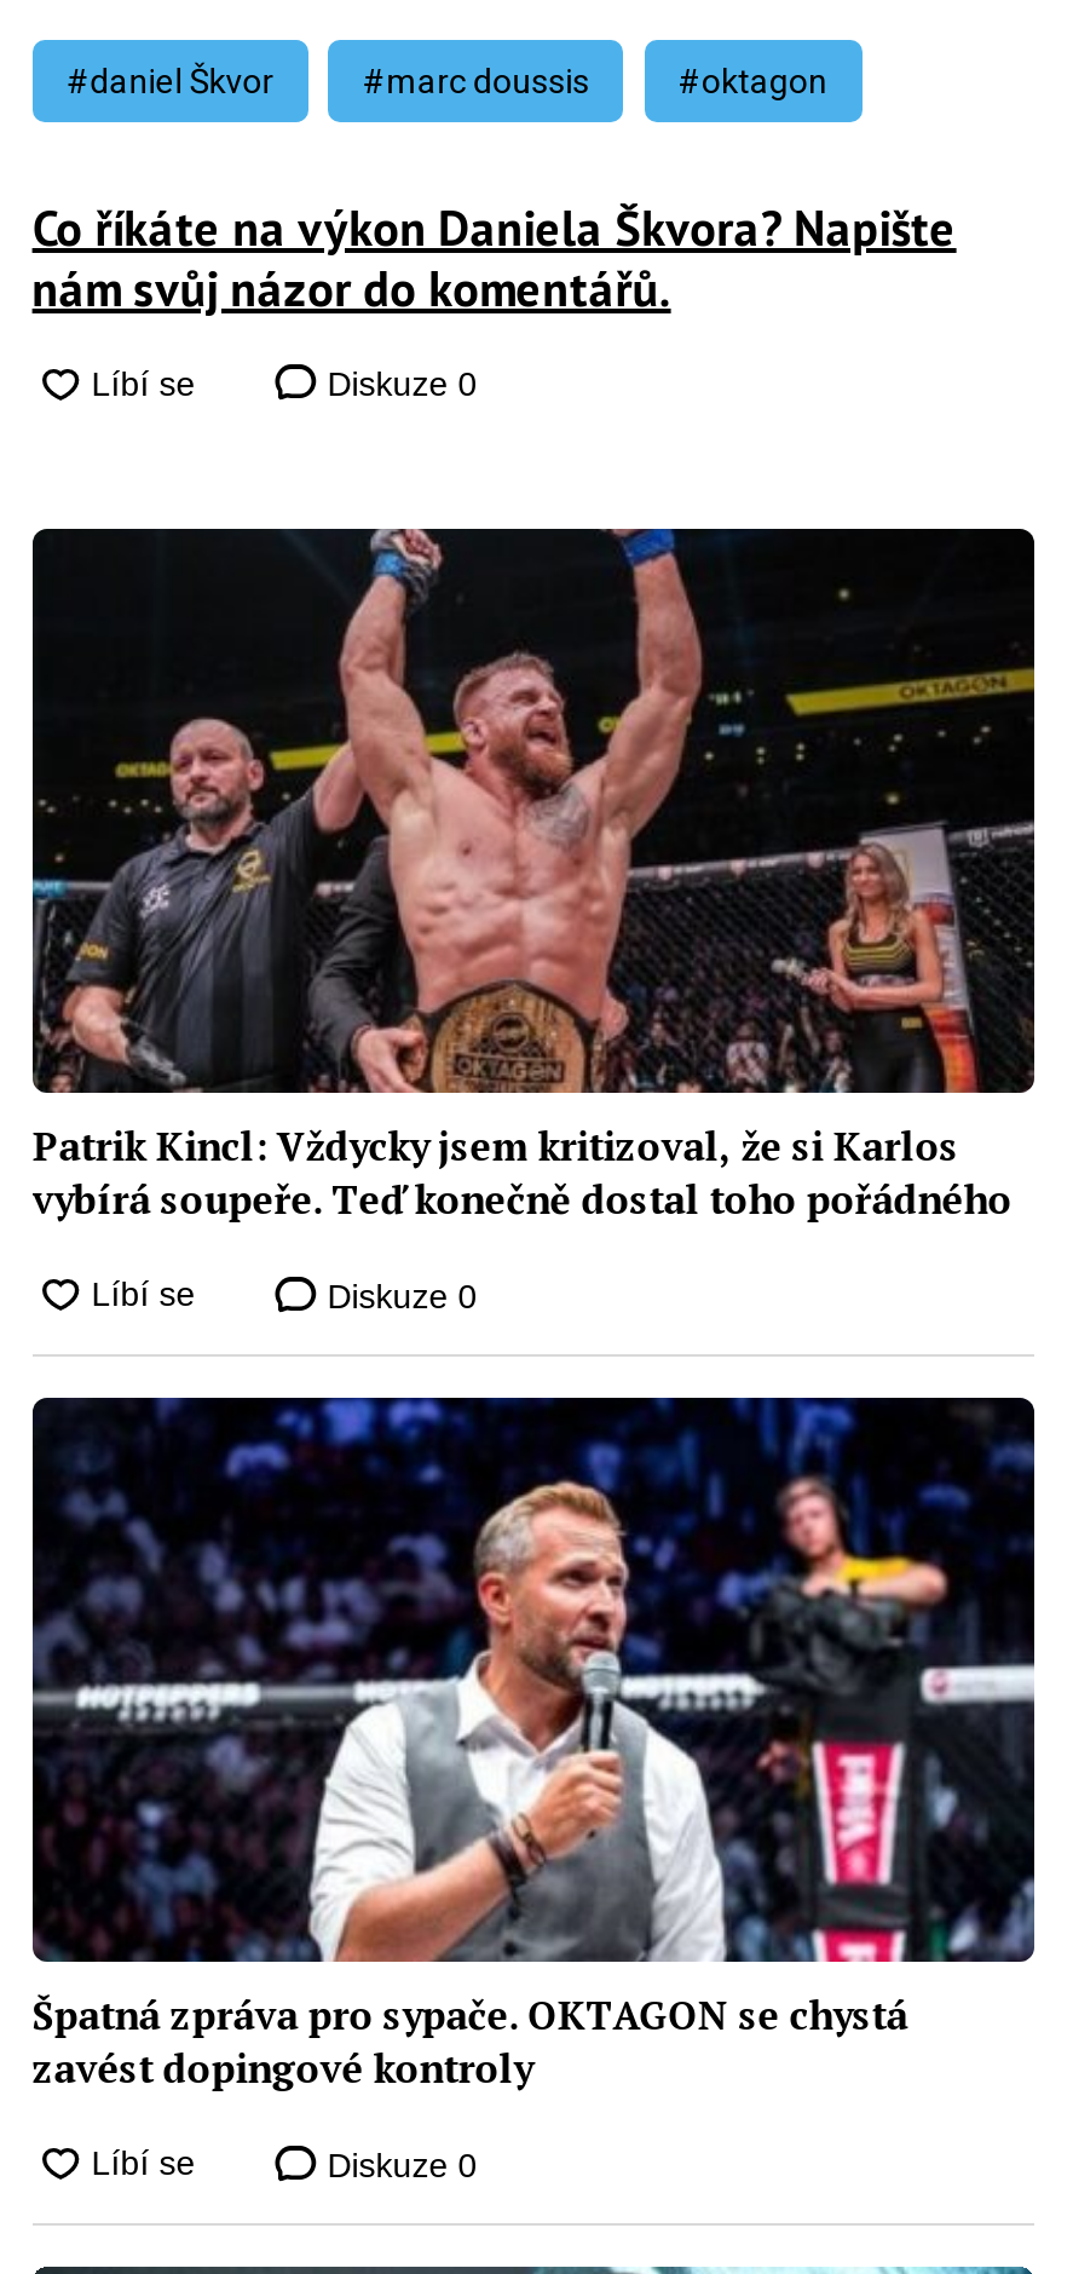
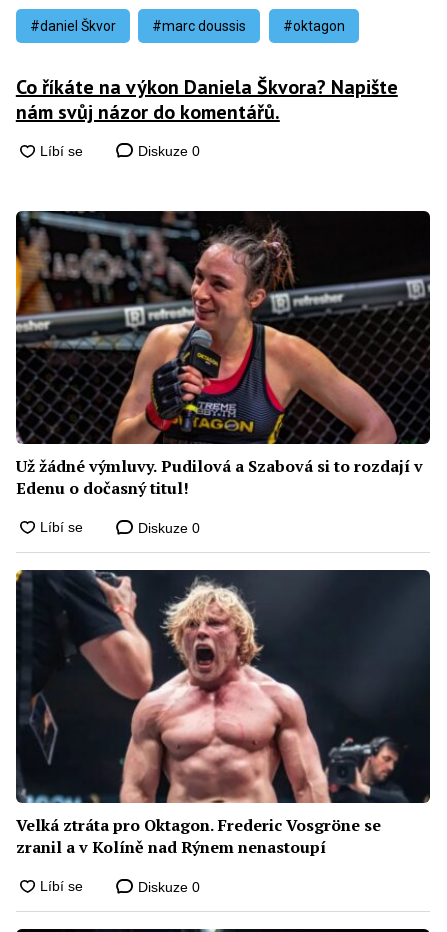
[30,526,1037,1226] [image] | Patrik Kincl: Vždycky jsem kritizoval, že si Karlos | vybírá soupeře. Teď konečně dostal toho pořádného -> [15,210,431,499] [image] | Už žádné výmluvy. Pudilová a Szabová si to rozdají v | Edenu o dočasný titul!
[30,1398,1037,2095] [image] | Špatná zpráva pro sypače. OKTAGON se chystá | zavést dopingové kontroly -> [15,569,431,858] [image] | Velká ztráta pro Oktagon. Frederic Vosgröne se | zranil a v Kolíně nad Rýnem nenastoupí

